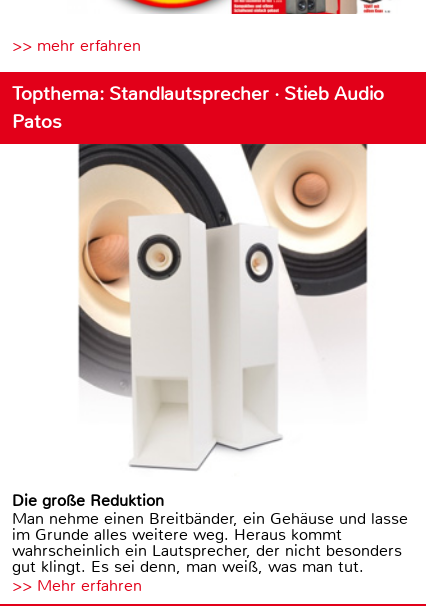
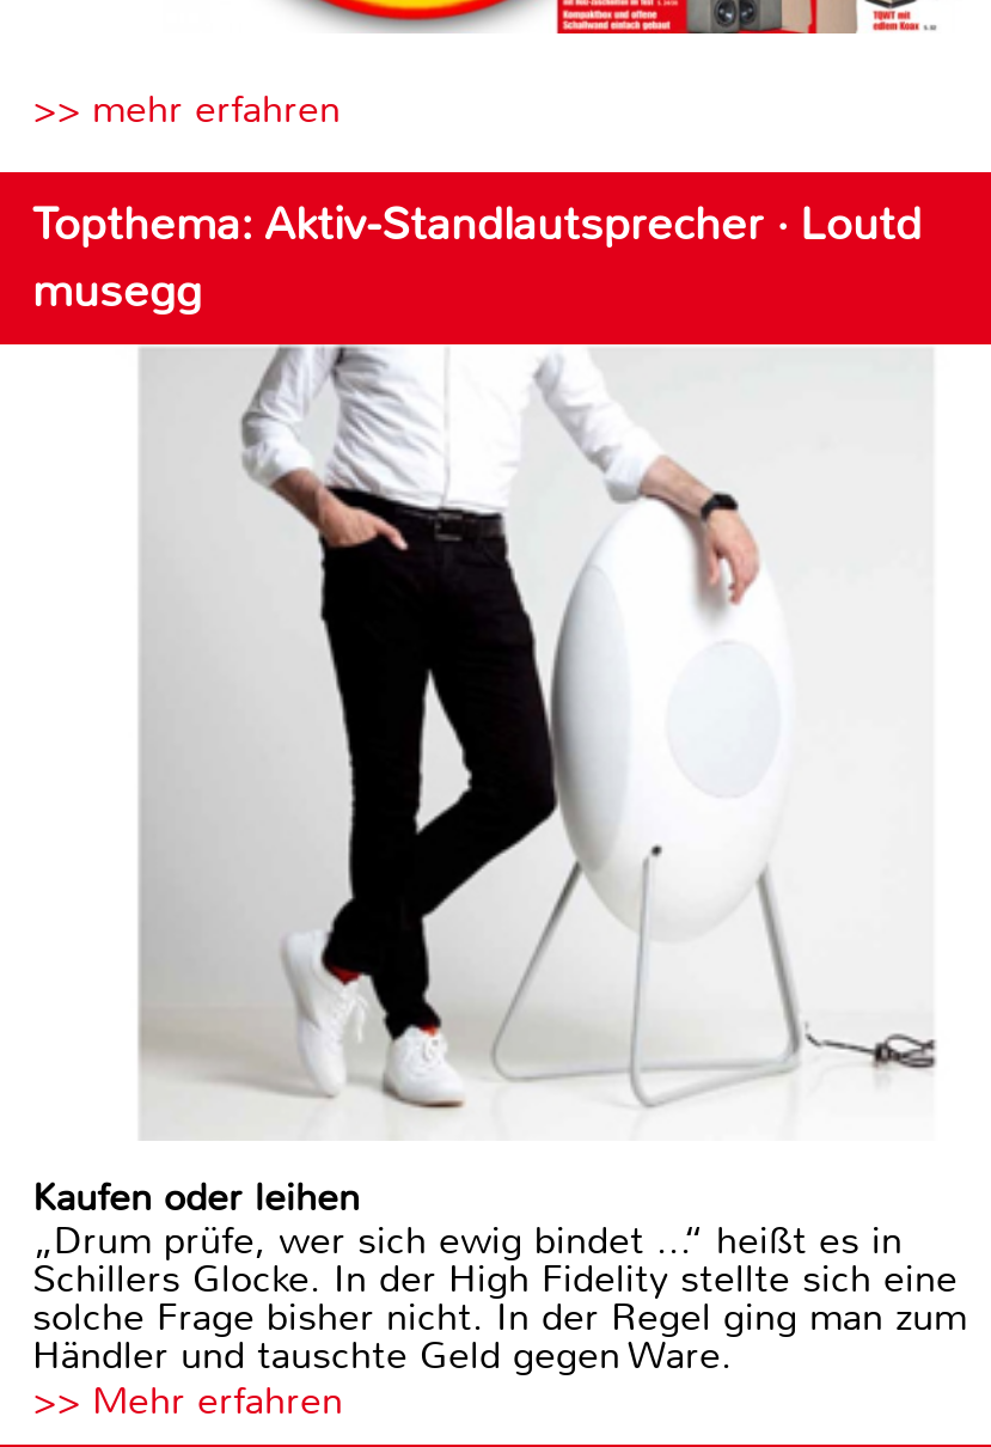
[12,81,384,134] Topthema: Standlautsprecher · Stieb Audio | Patos -> [32,193,922,320] Topthema: Aktiv-Standlautsprecher · Loutd | musegg
[12,143,408,576] [image] | Die große Reduktion | Man nehme einen Breitbänder, ein Gehäuse und lasse | im Grunde alles weitere weg. Heraus kommt | wahrscheinlich ein Lautsprecher, der nicht besonders | gut klingt. Es sei denn, man weiß, was man tut. -> [32,342,967,1379] [image] | Kaufen oder leihen | „Drum prüfe, wer sich ewig bindet ...“ heißt es in | Schillers Glocke. In der High Fidelity stellte sich eine | solche Frage bisher nicht. In der Regel ging man zum | Händler und tauschte Geld gegen Ware.

